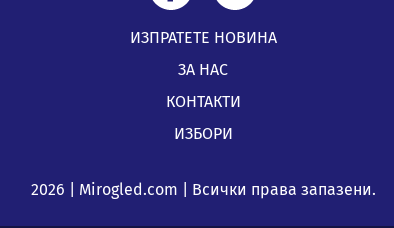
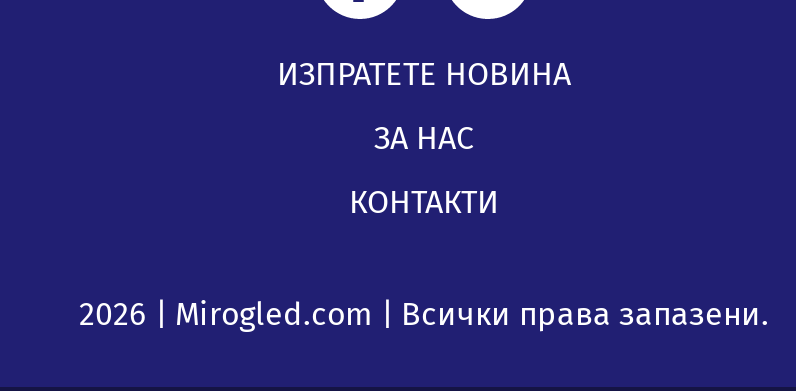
[173,124,232,143] ИЗБОРИ -> none

